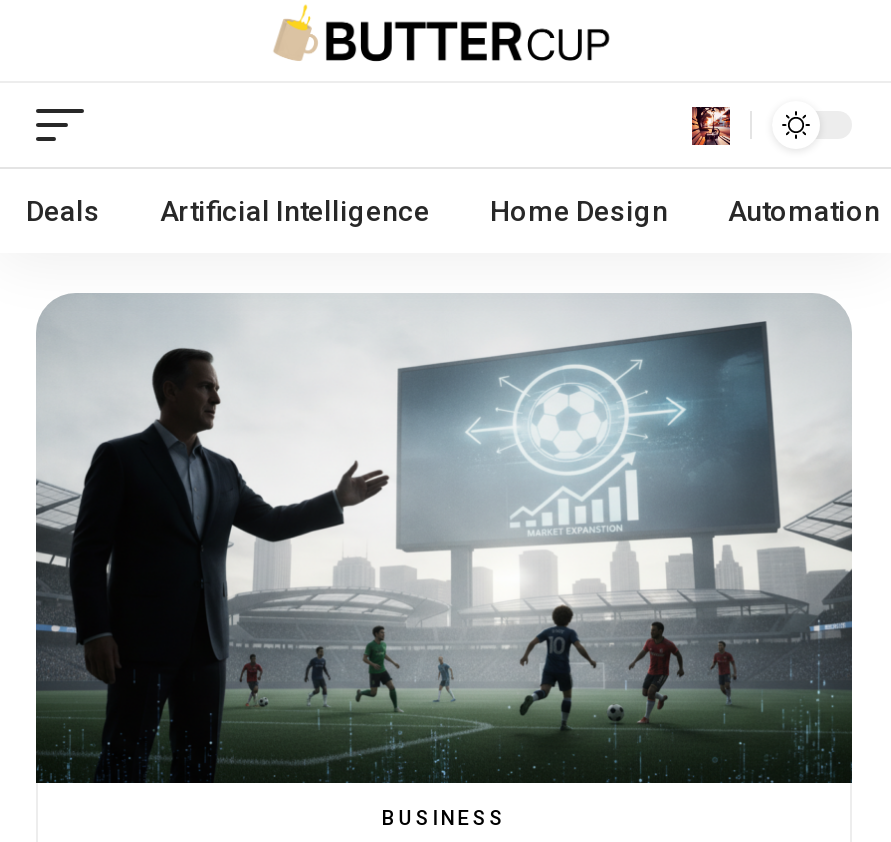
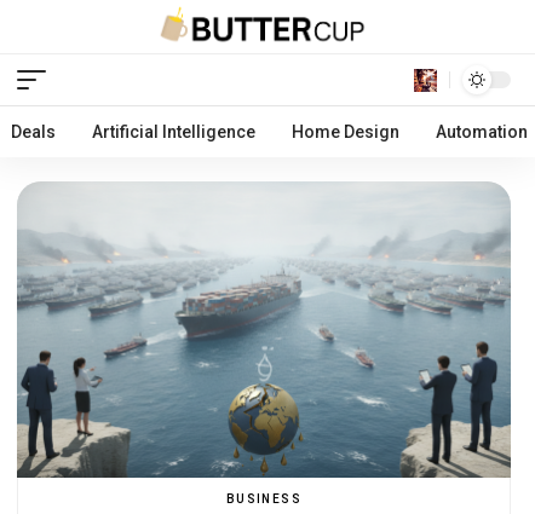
[36,295,852,783] [image] -> [16,184,512,479] [image]

